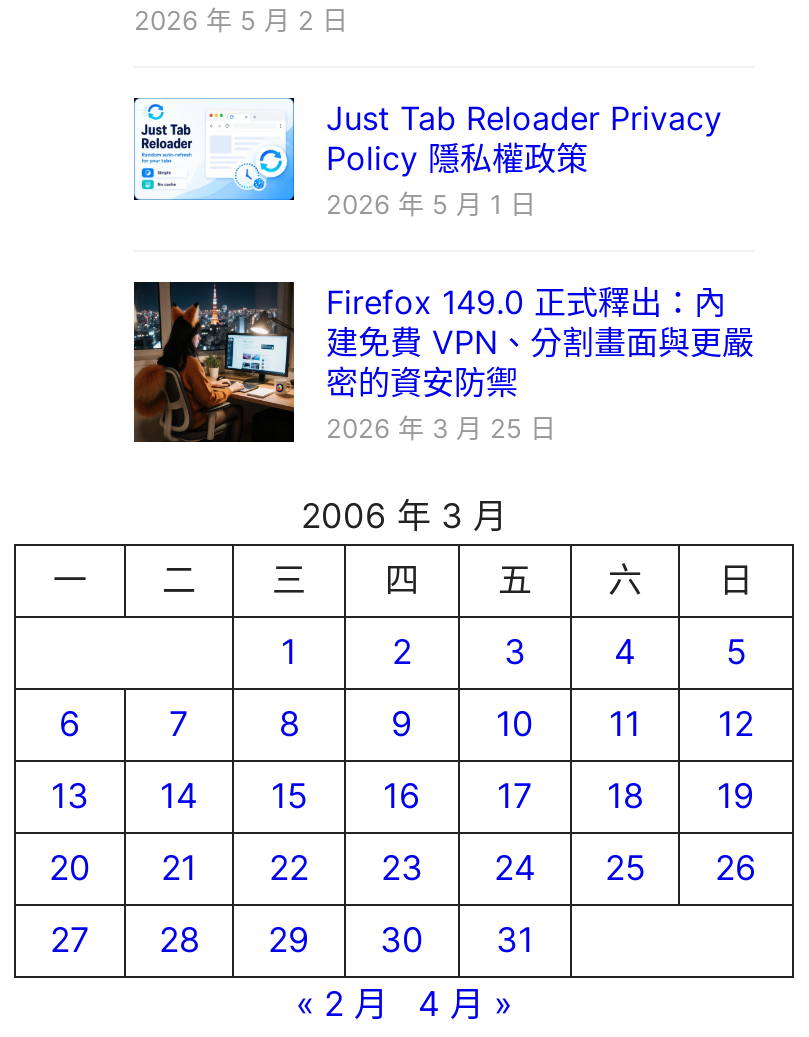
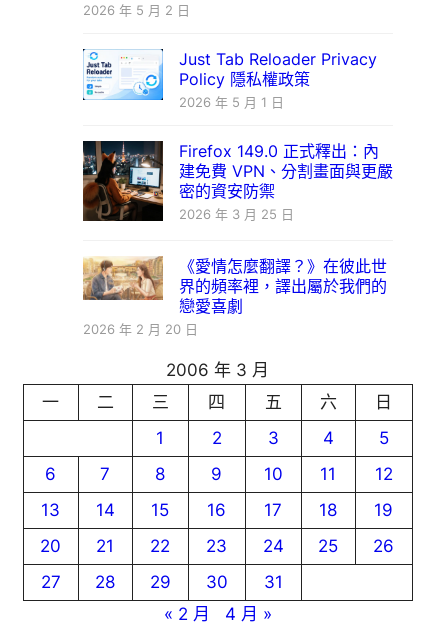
none -> [82,255,387,337] [image] | 《愛情怎麼翻譯？》在彼此世 | 界的頻率裡，譯出屬於我們的 | 戀愛喜劇 | 2026 年 2 月 20 日

